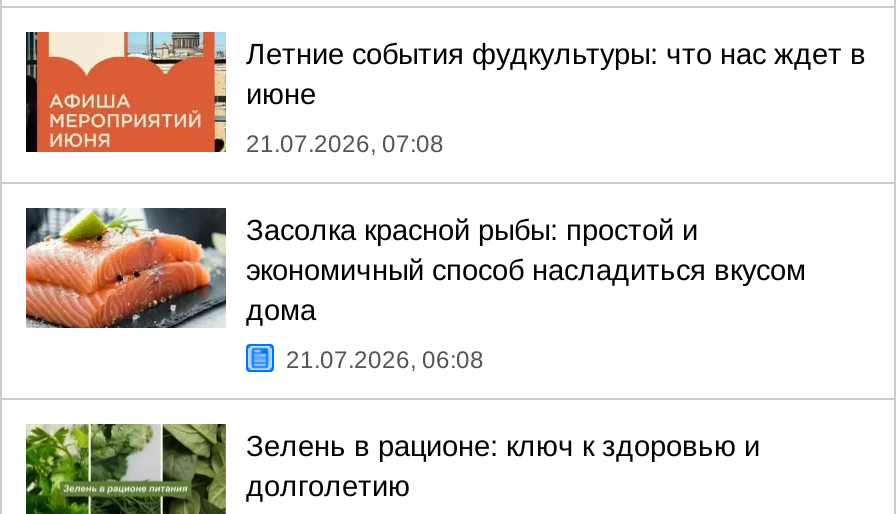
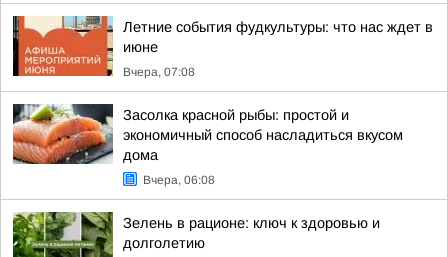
[246,130,444,158] 21.07.2026, 07:08 -> [123,65,195,79] Вчера, 07:08
[286,346,484,374] 21.07.2026, 06:08 -> [143,173,215,187] Вчера, 06:08

